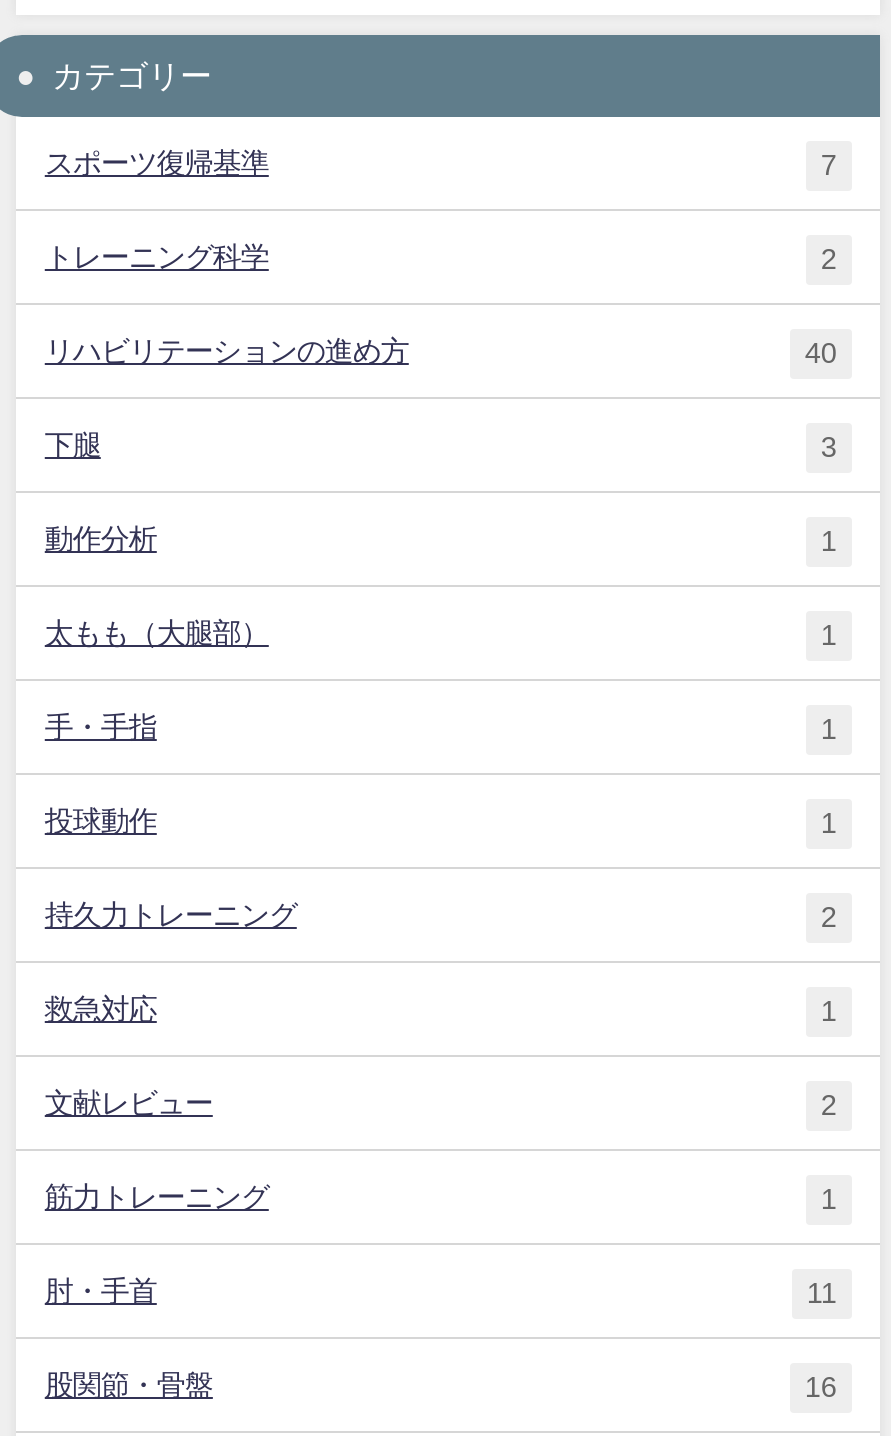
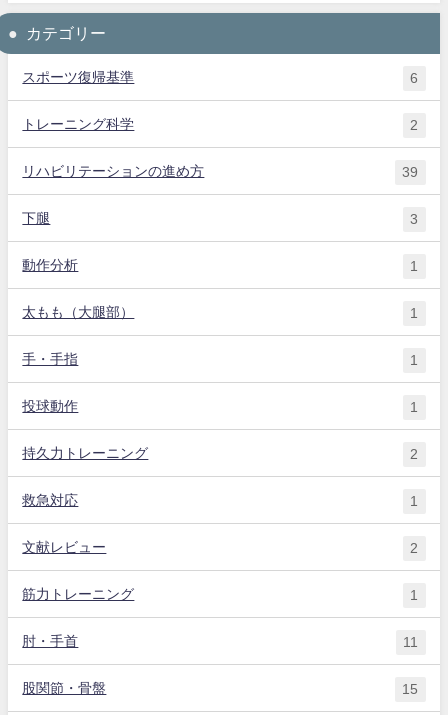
[821,150,837,178] 7 -> [410,70,418,84] 6
[805,338,837,366] 40 -> [402,165,418,179] 39
[805,1373,837,1401] 16 -> [402,682,418,696] 15

